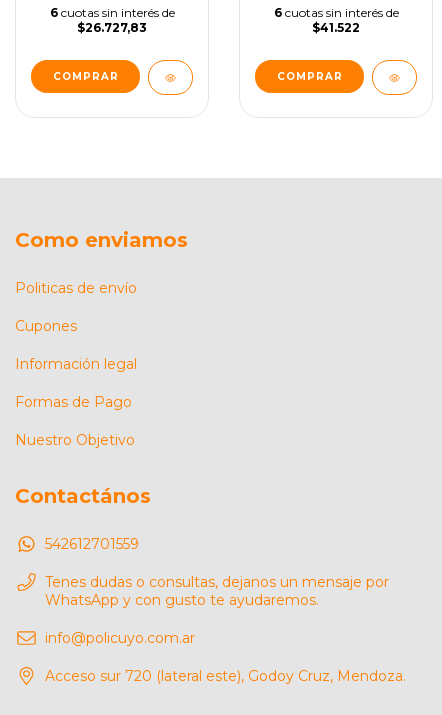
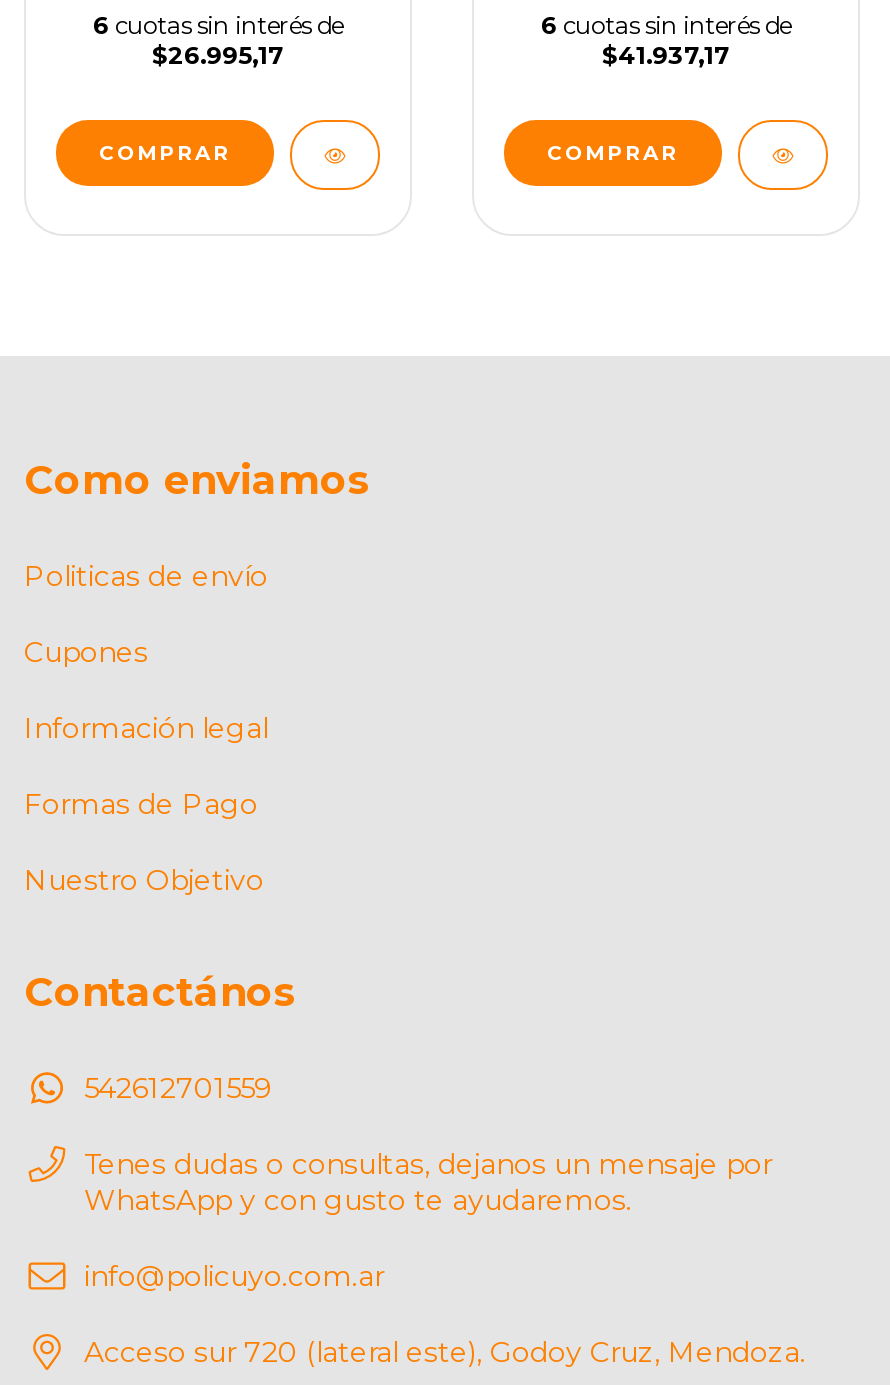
[77,20,147,35] $26.727,83 -> [152,41,284,71] $26.995,17
[312,20,360,35] $41.522 -> [602,41,730,71] $41.937,17

